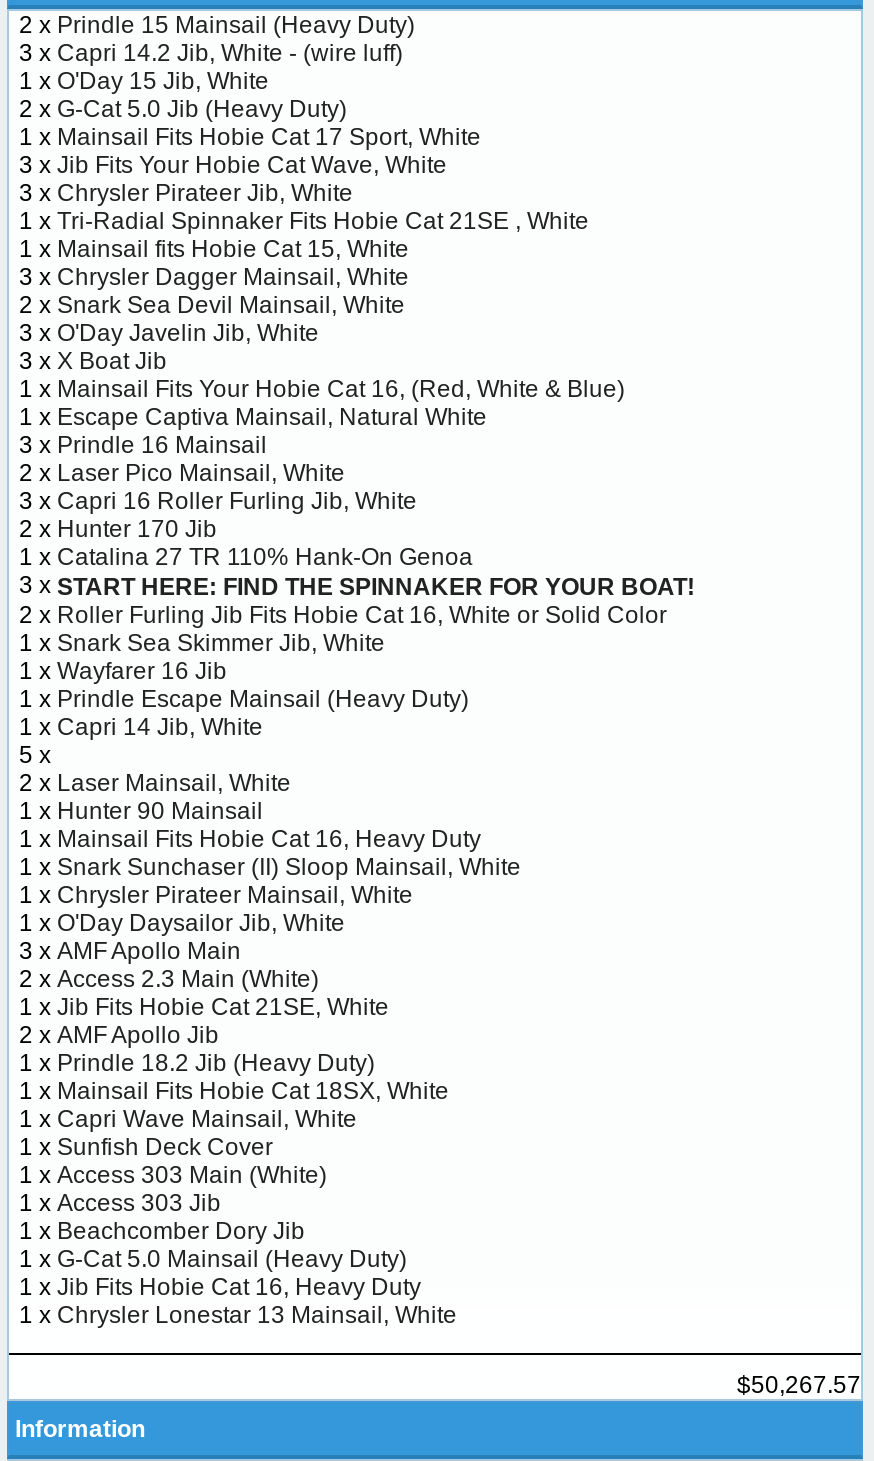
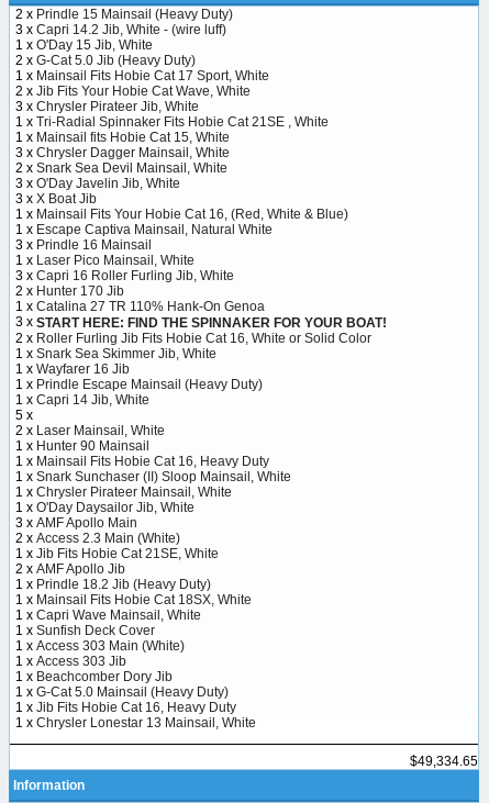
[19,150,447,178] 3 x Jib Fits Your Hobie Cat Wave, White -> [15,83,251,99] 2 x Jib Fits Your Hobie Cat Wave, White
[19,458,345,486] 2 x Laser Pico Mainsail, White -> [15,252,195,268] 1 x Laser Pico Mainsail, White
[737,1370,861,1398] $50,267.57 -> [410,753,478,769] $49,334.65

